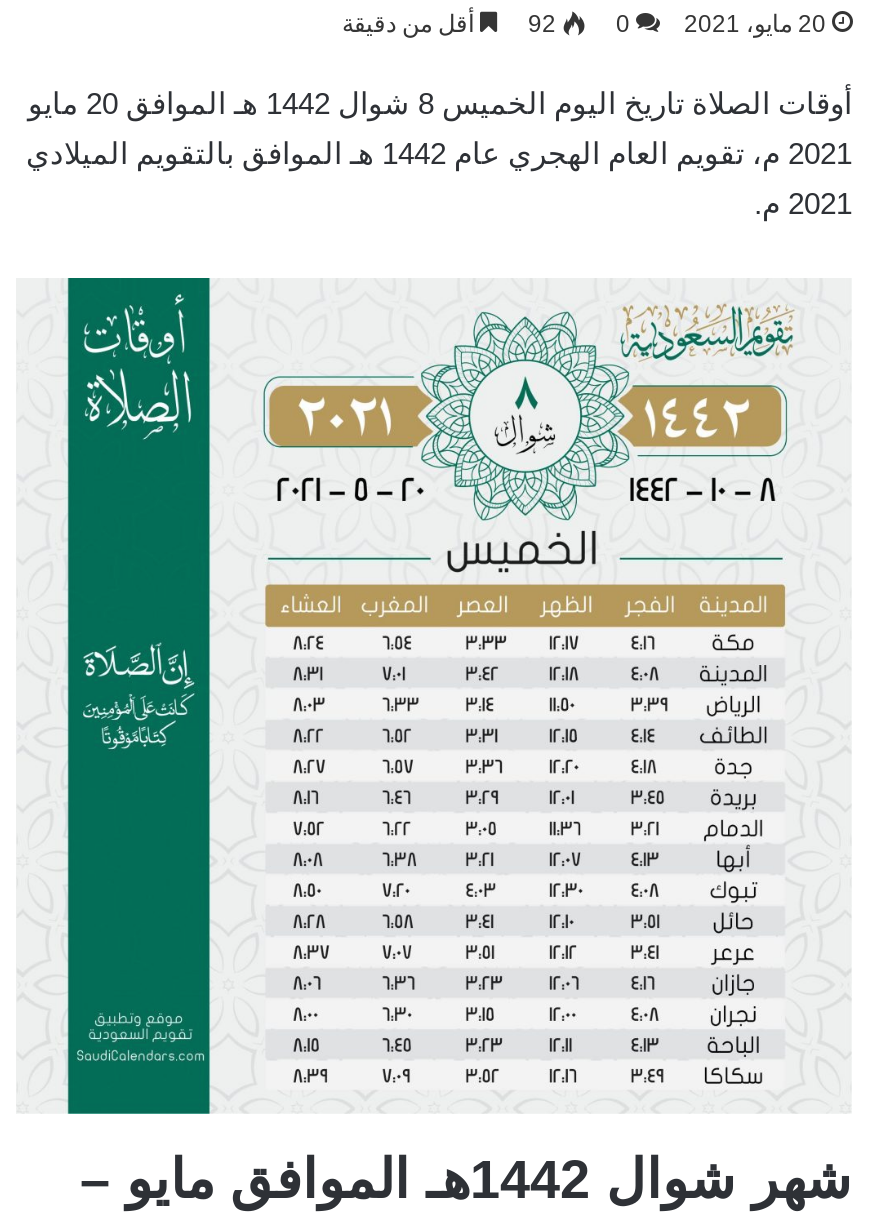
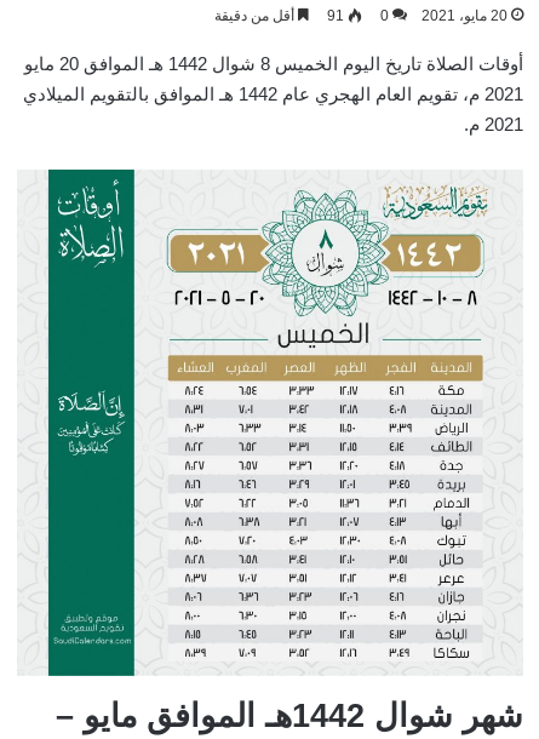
[528,10,556,38] 92 -> [327,7,344,24] 91

